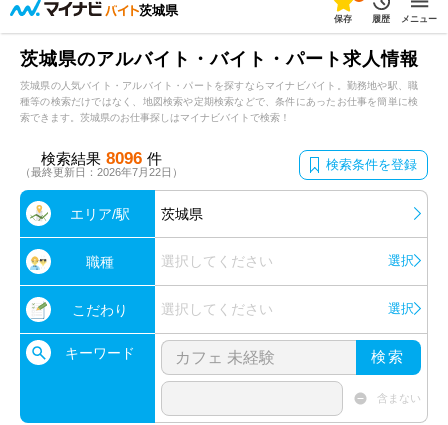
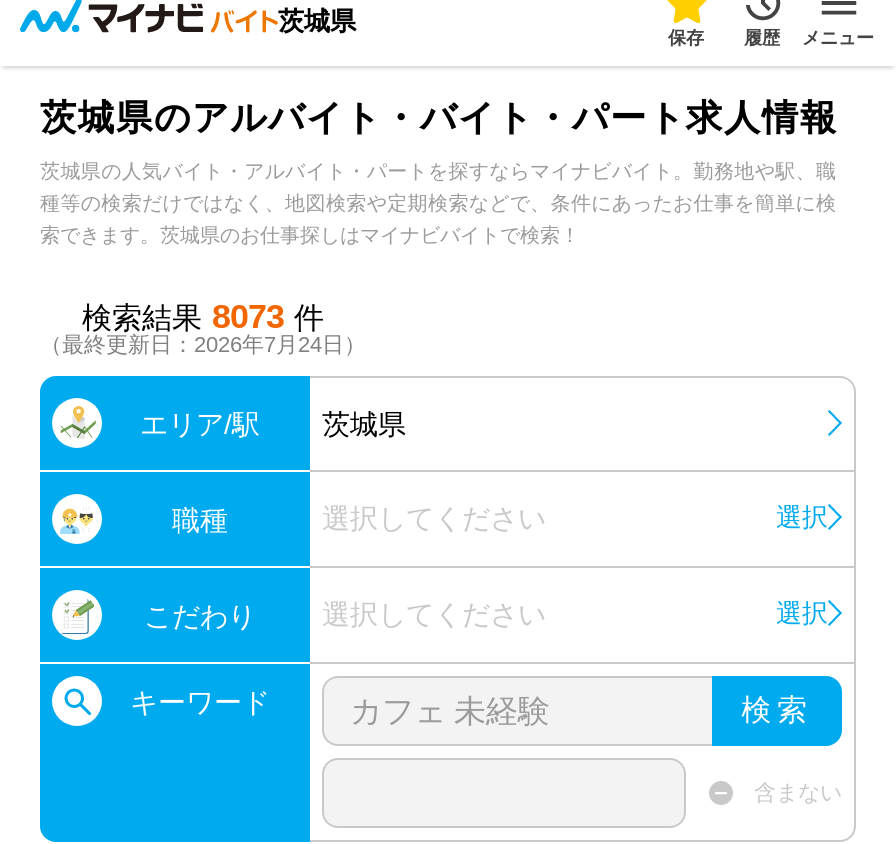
[20,149,417,178] 検索結果 8096 件 | （最終更新日：2026年7月22日） | 検索条件を登録 -> [40,298,366,356] 検索結果 8073 件 | （最終更新日：2026年7月24日）

